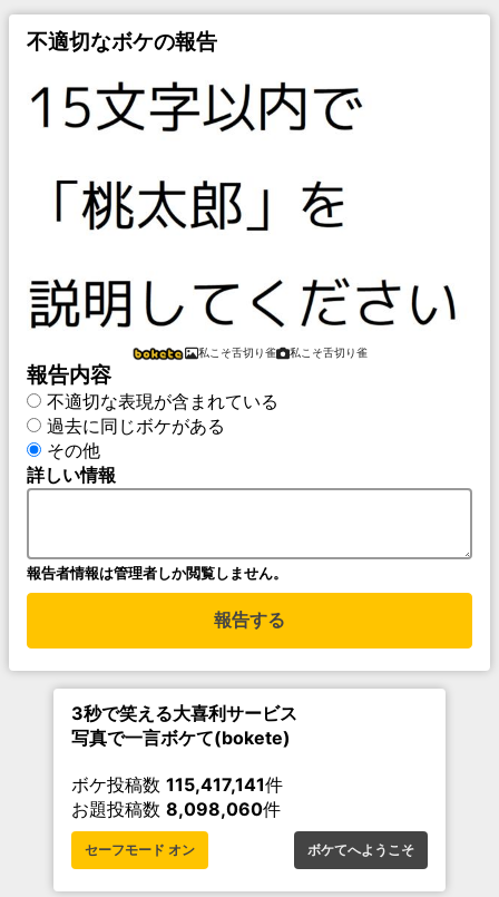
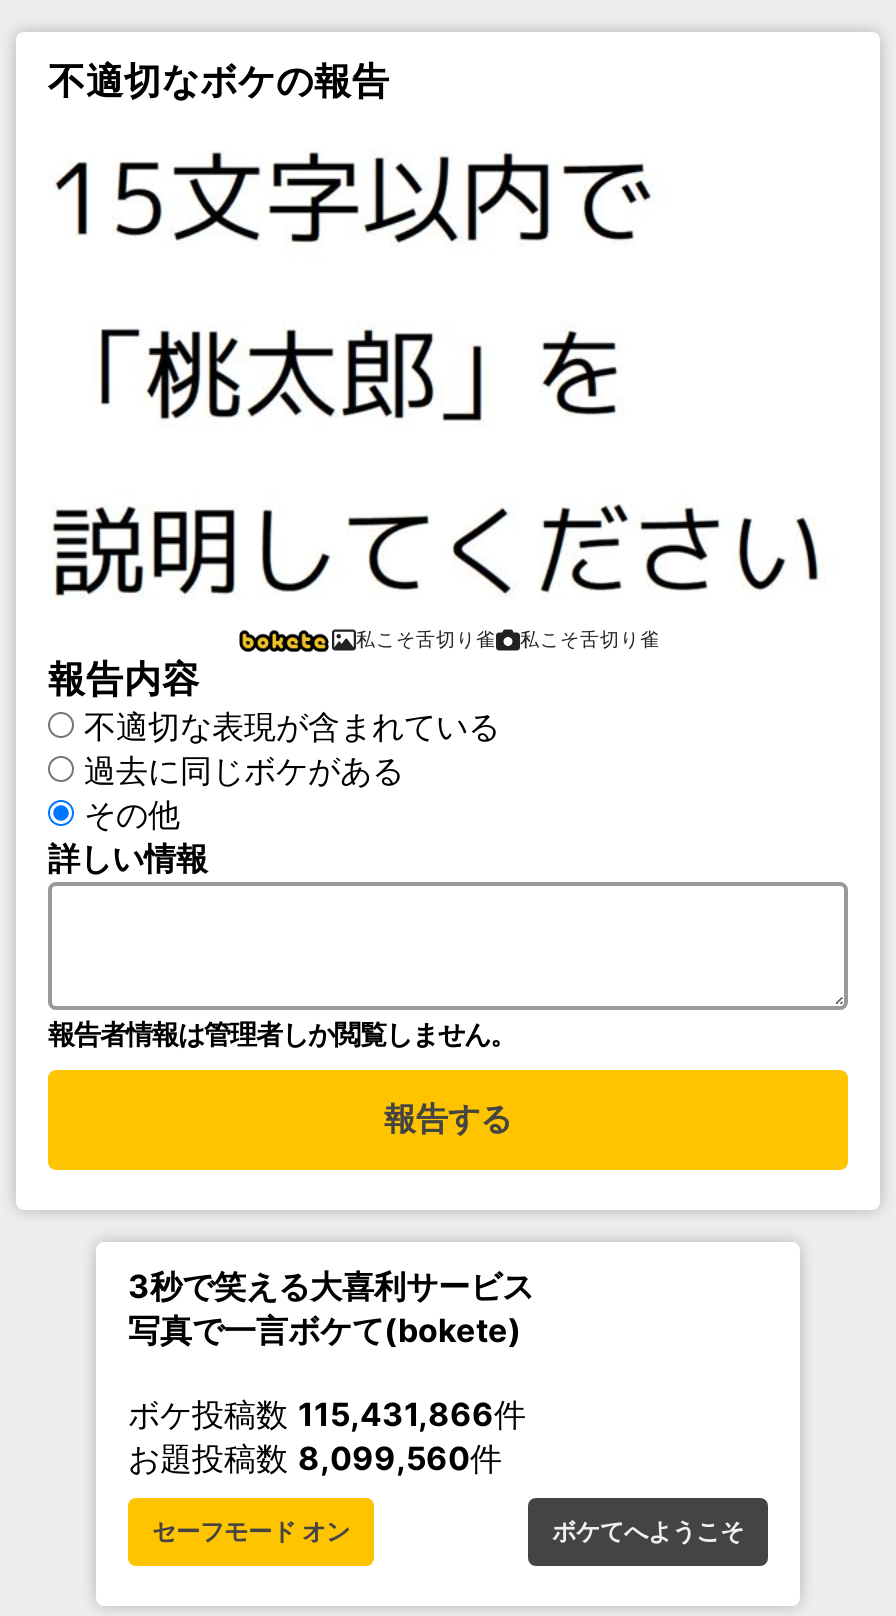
[71,773,283,795] ボケ投稿数115,417,141件 -> [128,1393,526,1433] ボケ投稿数115,431,866件
[71,797,281,820] お題投稿数8,098,060件 -> [128,1437,502,1477] お題投稿数8,099,560件

